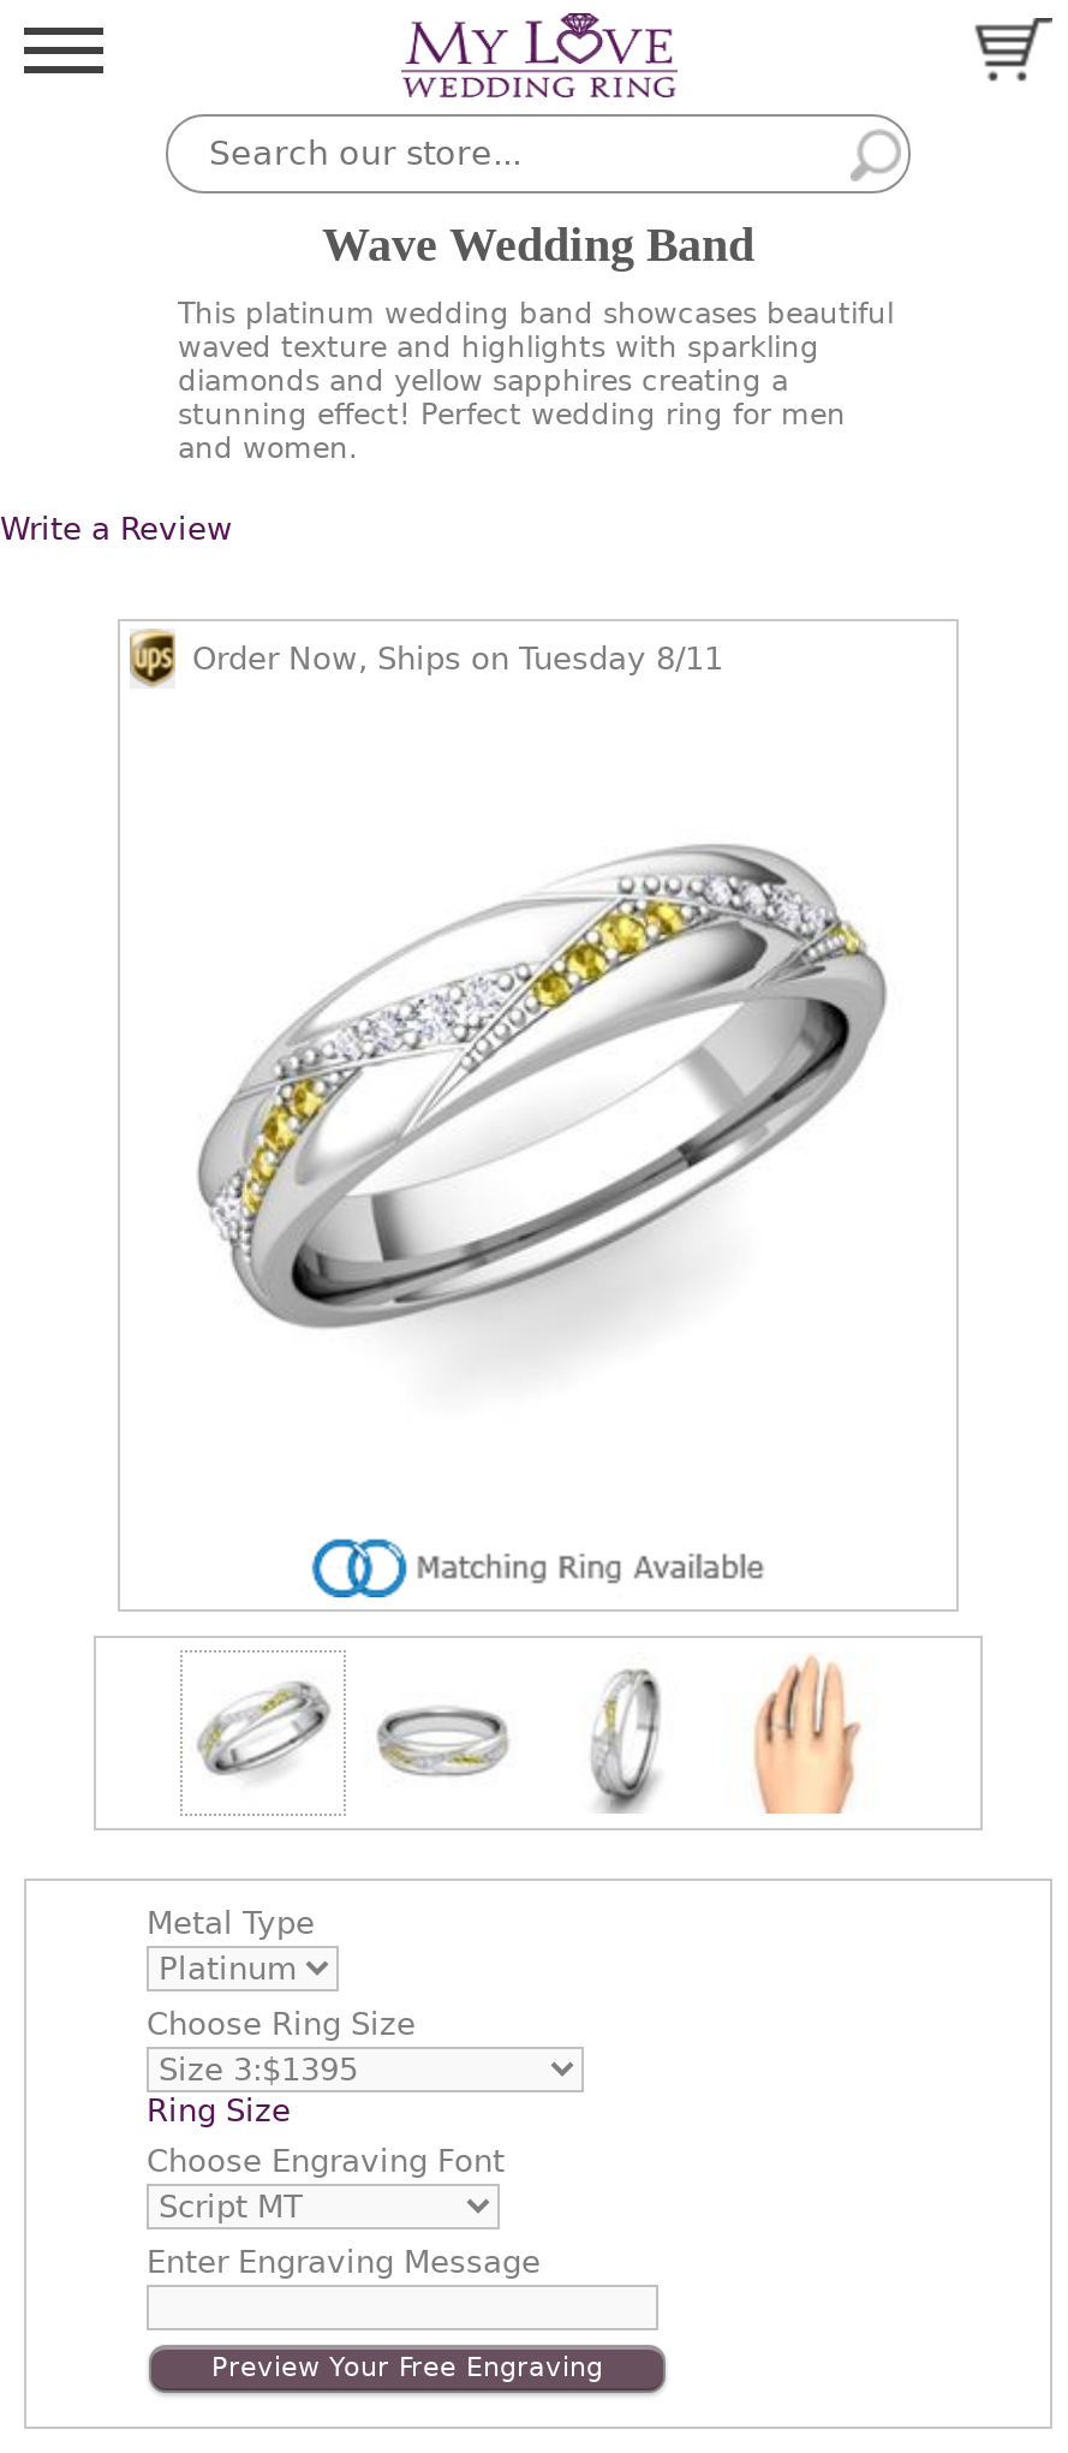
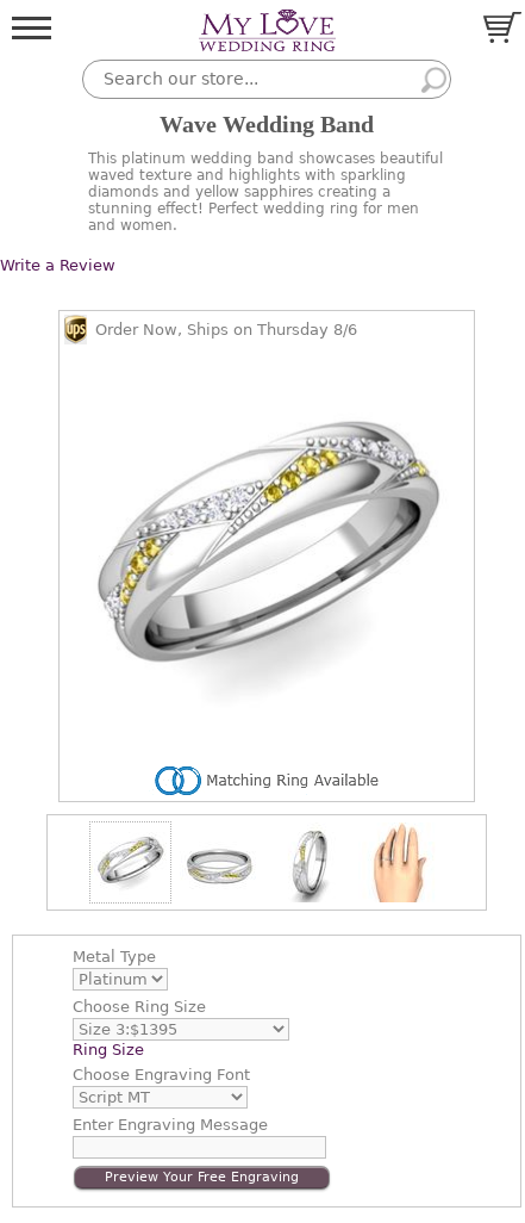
[192,641,723,677] Order Now, Ships on Tuesday 8/11 -> [95,321,357,339] Order Now, Ships on Thursday 8/6

